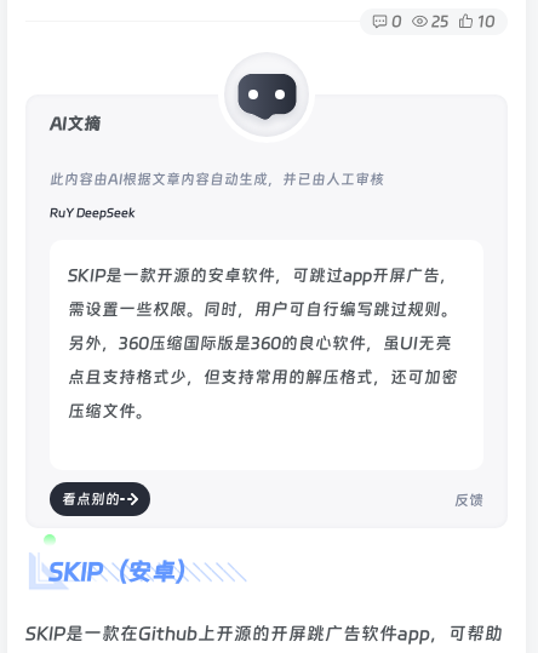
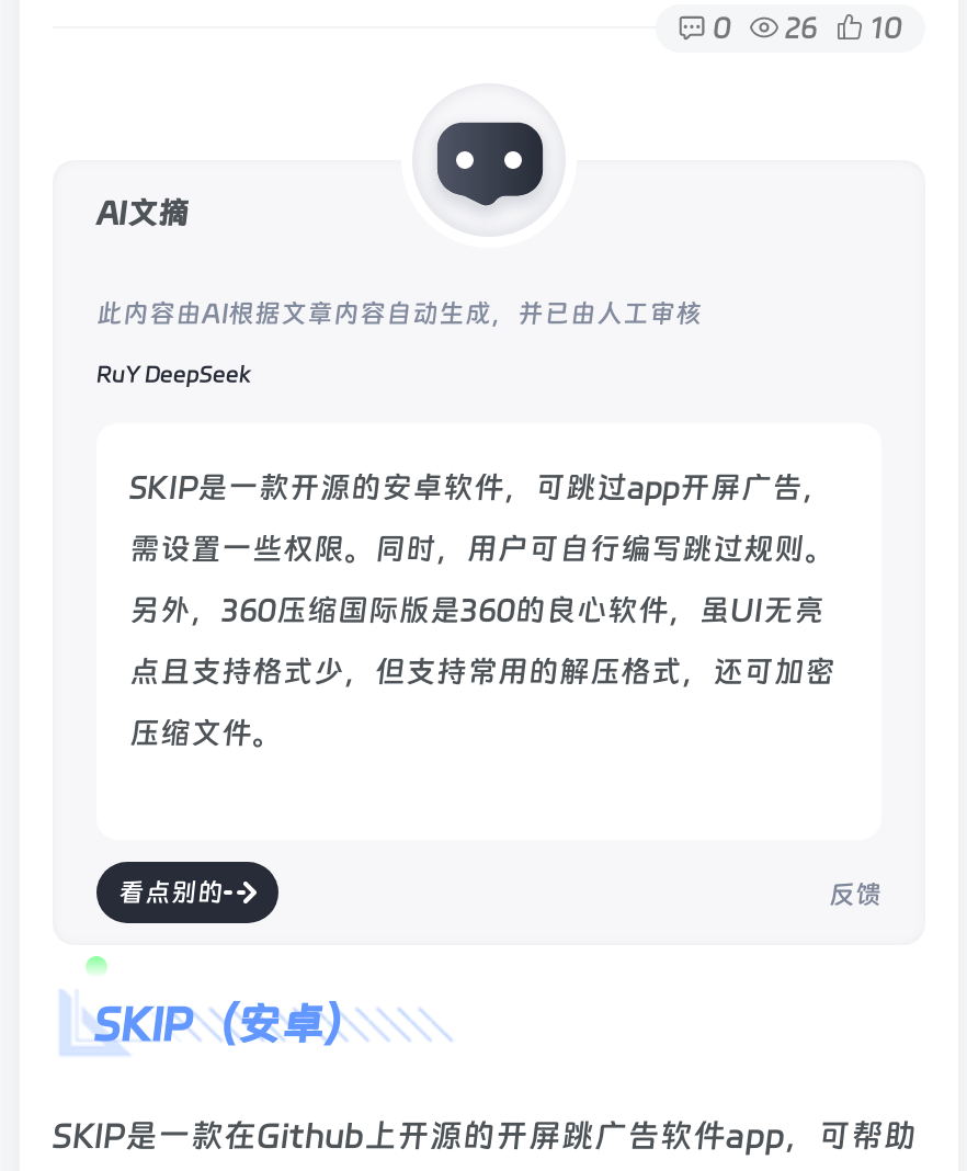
[391,12,496,30] 0 25 10 -> [713,11,903,44] 0 26 10

